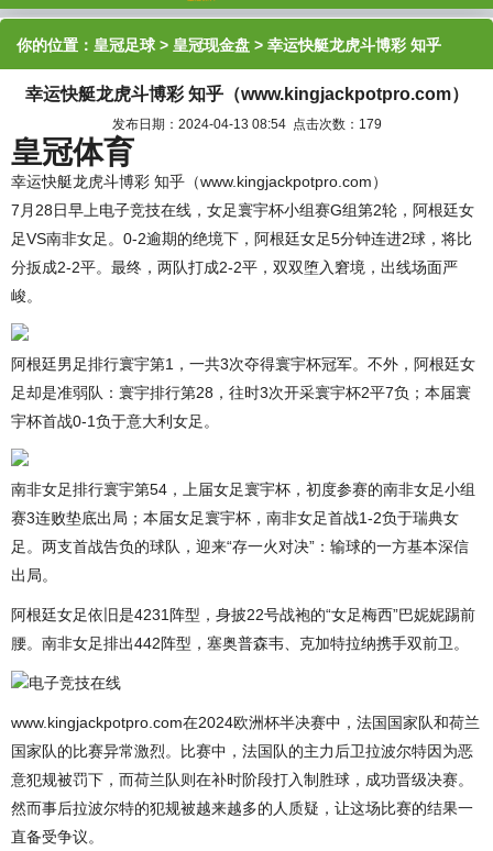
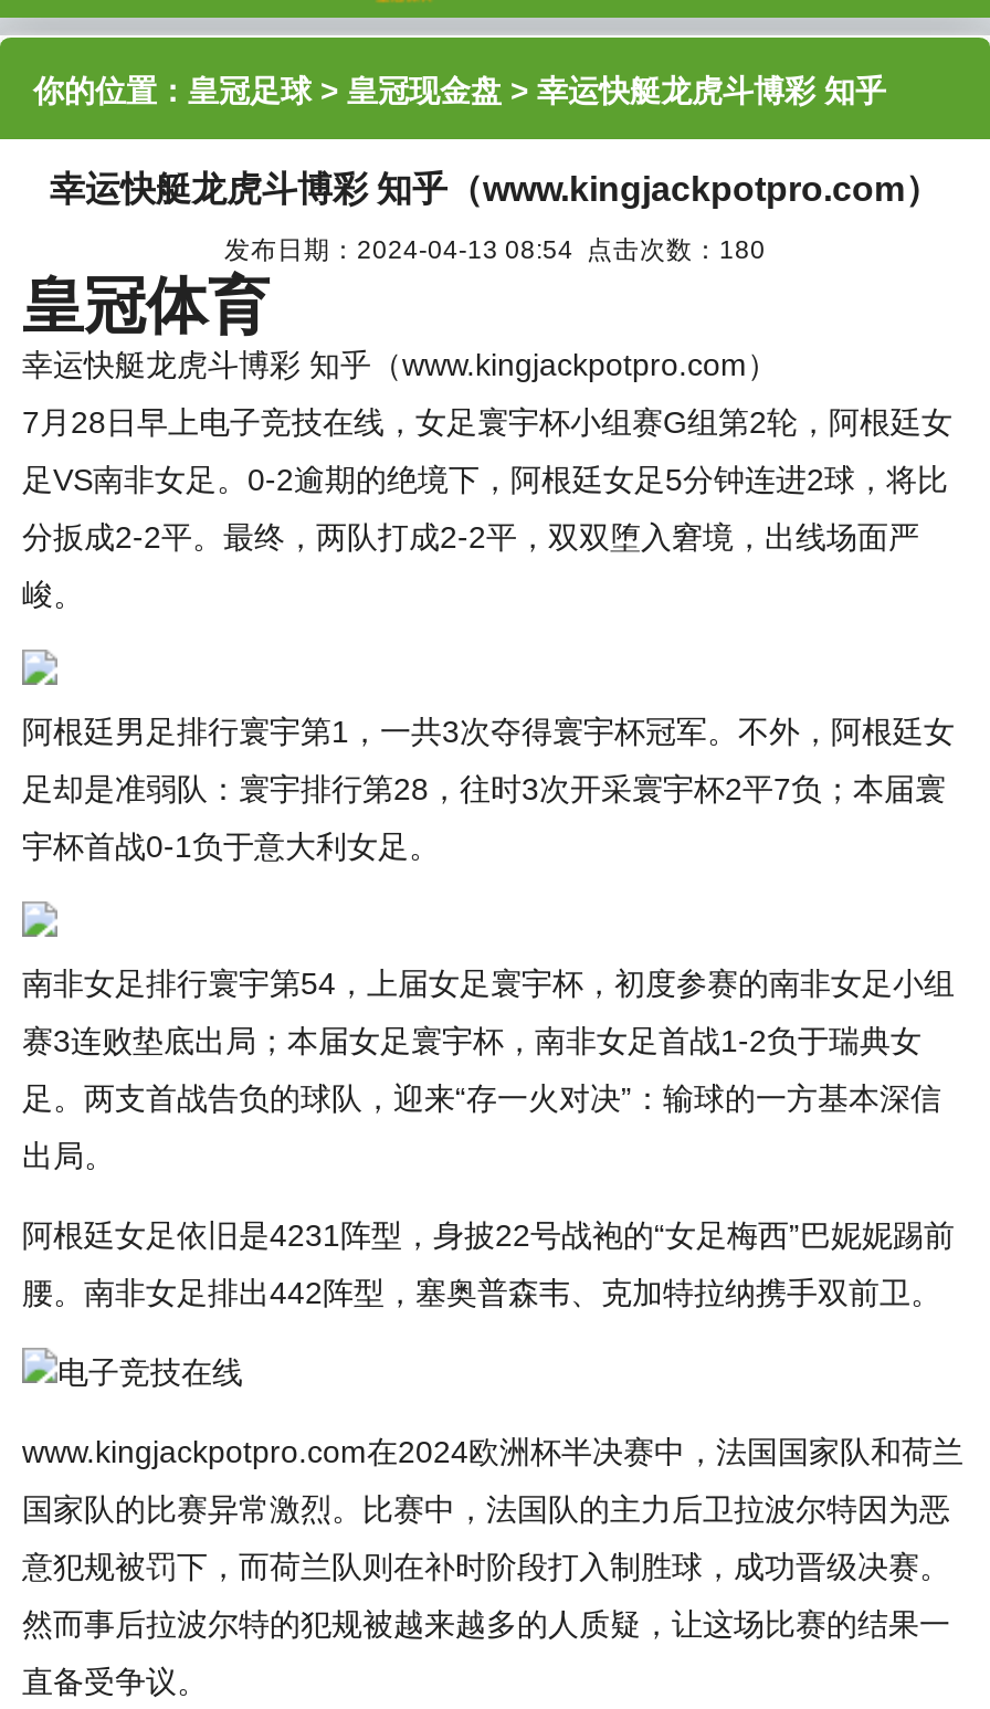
[112,117,381,131] 发布日期：2024-04-13 08:54 点击次数：179 -> [224,234,766,263] 发布日期：2024-04-13 08:54 点击次数：180

